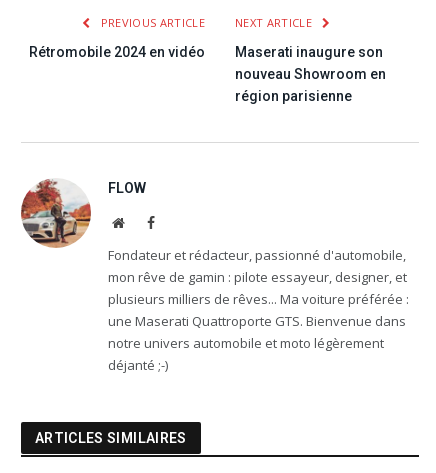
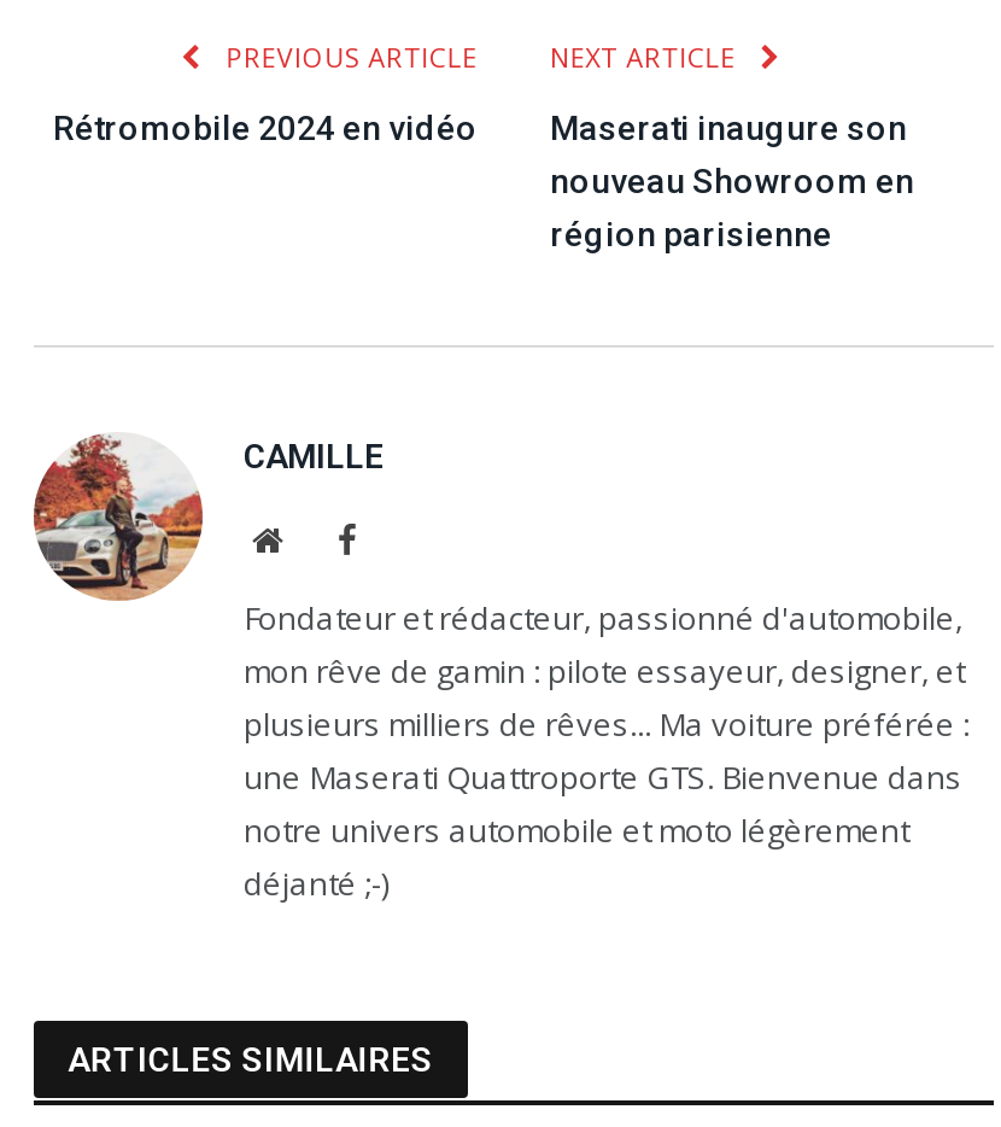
[108,180,146,196] FLOW -> [244,438,384,476] CAMILLE

